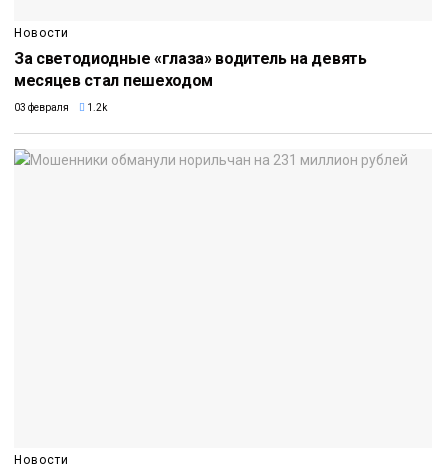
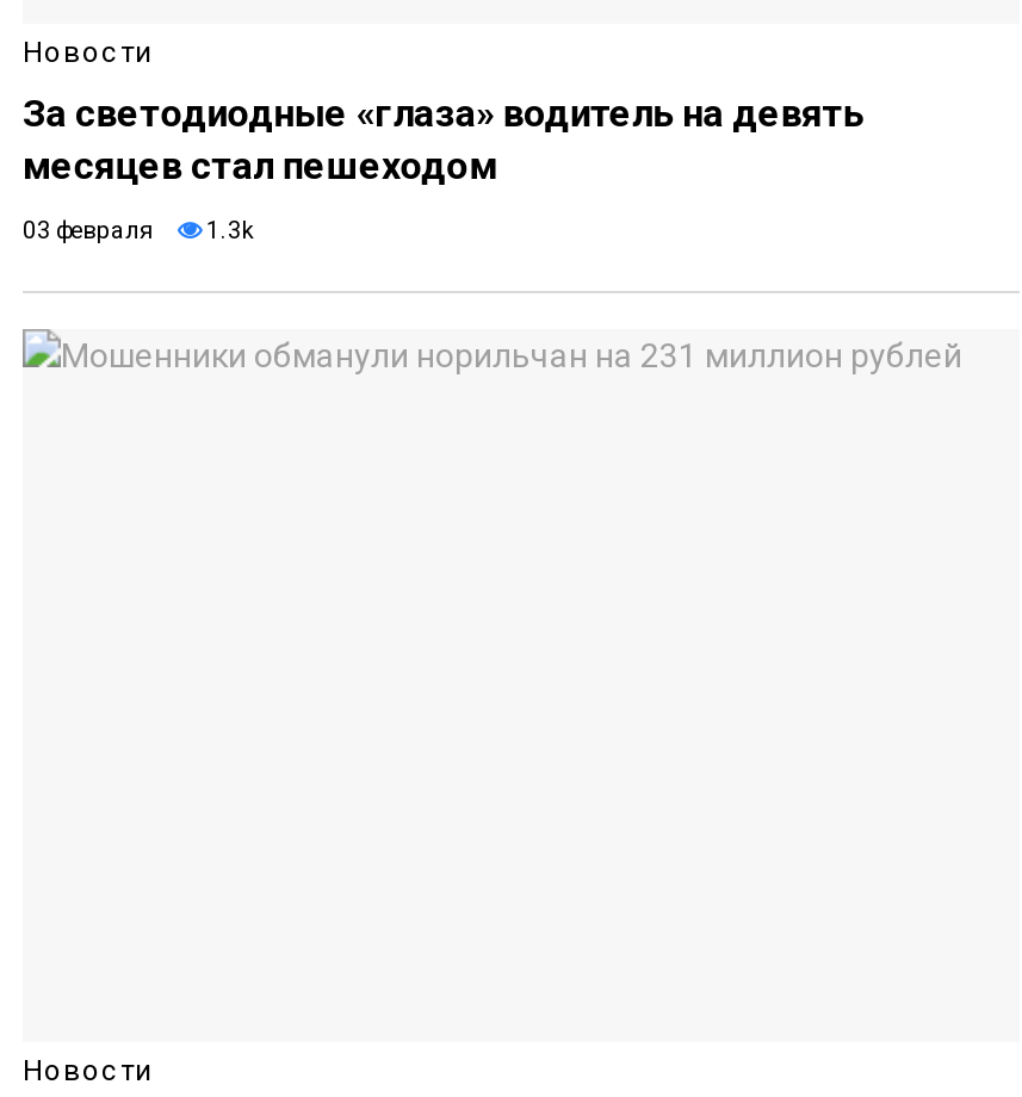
[14,102,107,113] 03 февраля 1.2k -> [23,216,254,243] 03 февраля 1.3k

